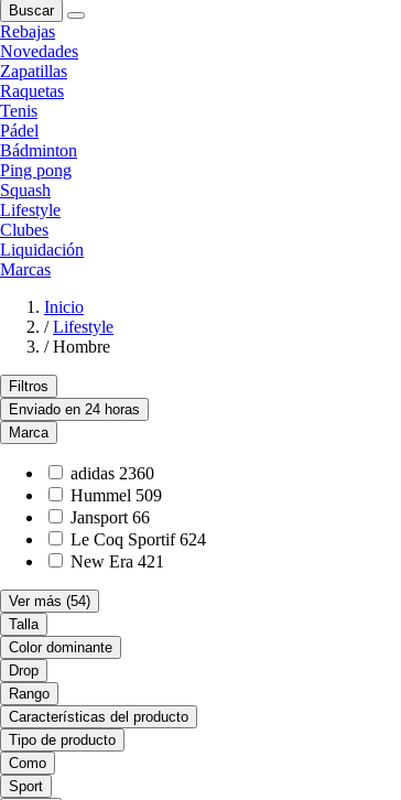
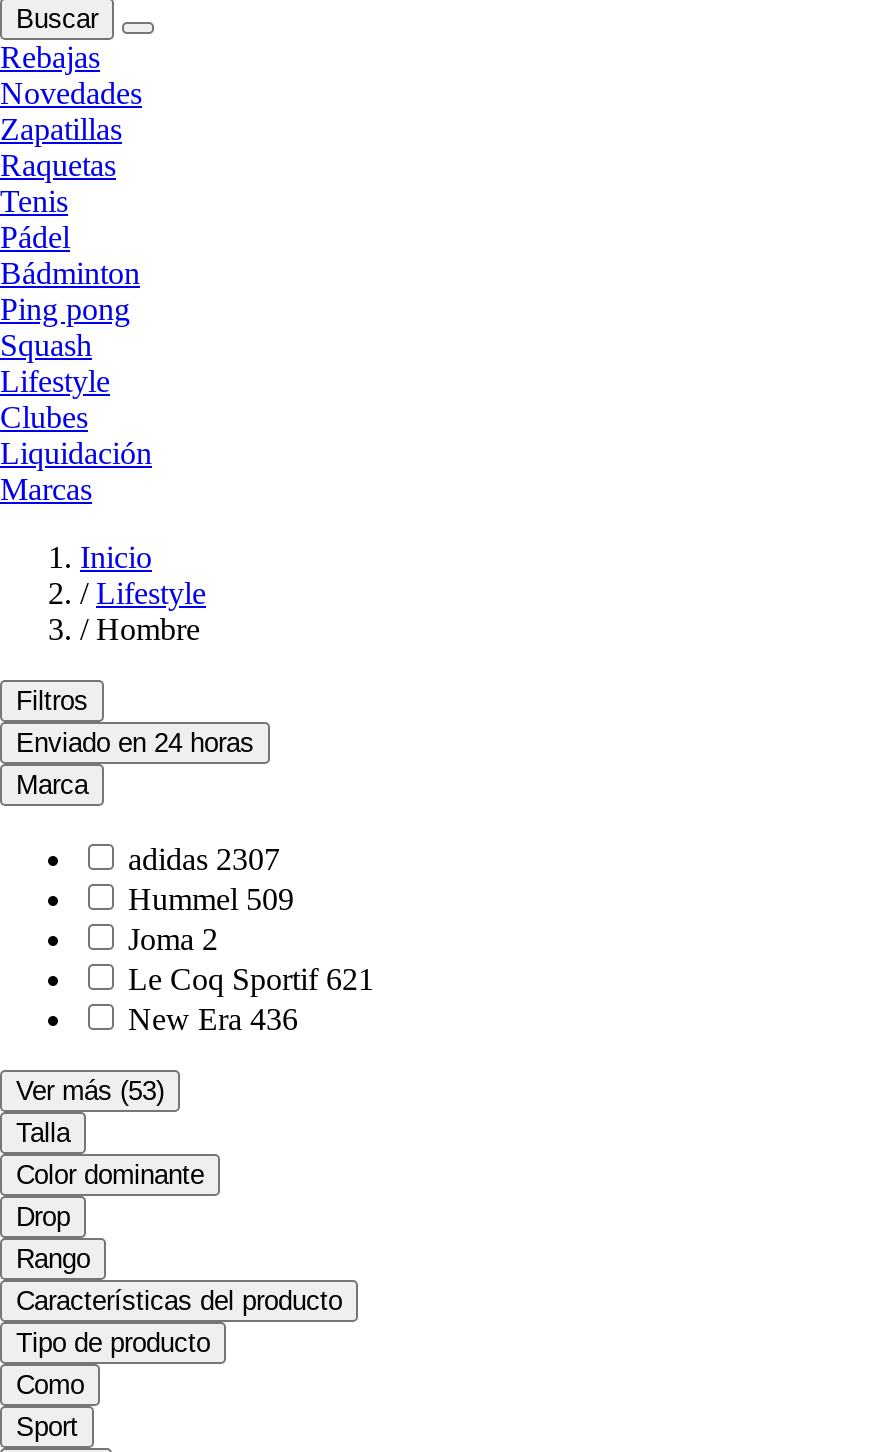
[71,464,154,483] adidas 2360 -> [128,842,280,876] adidas 2307
[71,508,206,571] Jansport 66 | Le Coq Sportif 624 | New Era 421 -> [128,922,374,1036] Joma 2 | Le Coq Sportif 621 | New Era 436
[9,593,90,609] Ver más (54) -> [16,1076,164,1106] Ver más (53)

